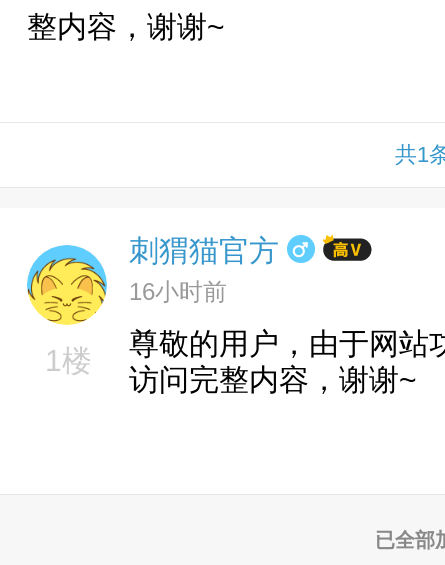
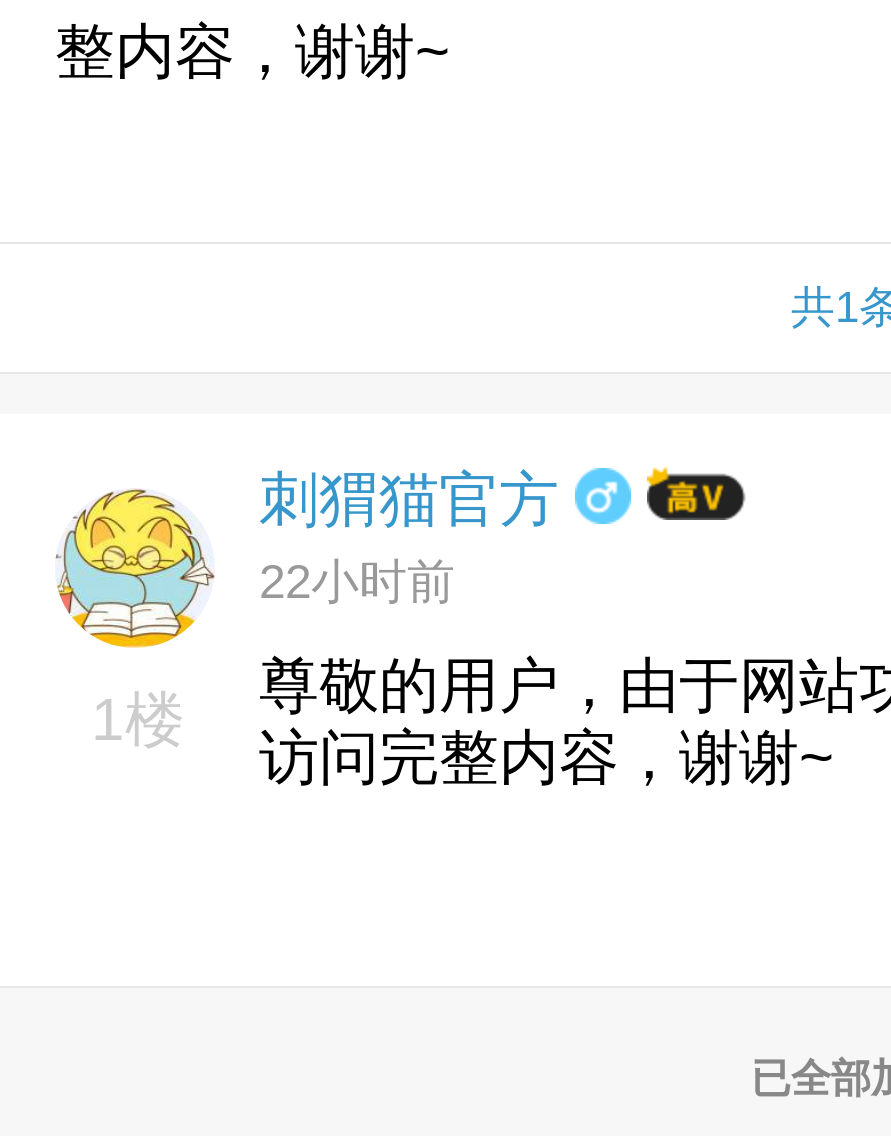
[26,244,227,325] [image] | 16小时前 -> [55,488,455,648] [image] | 22小时前

